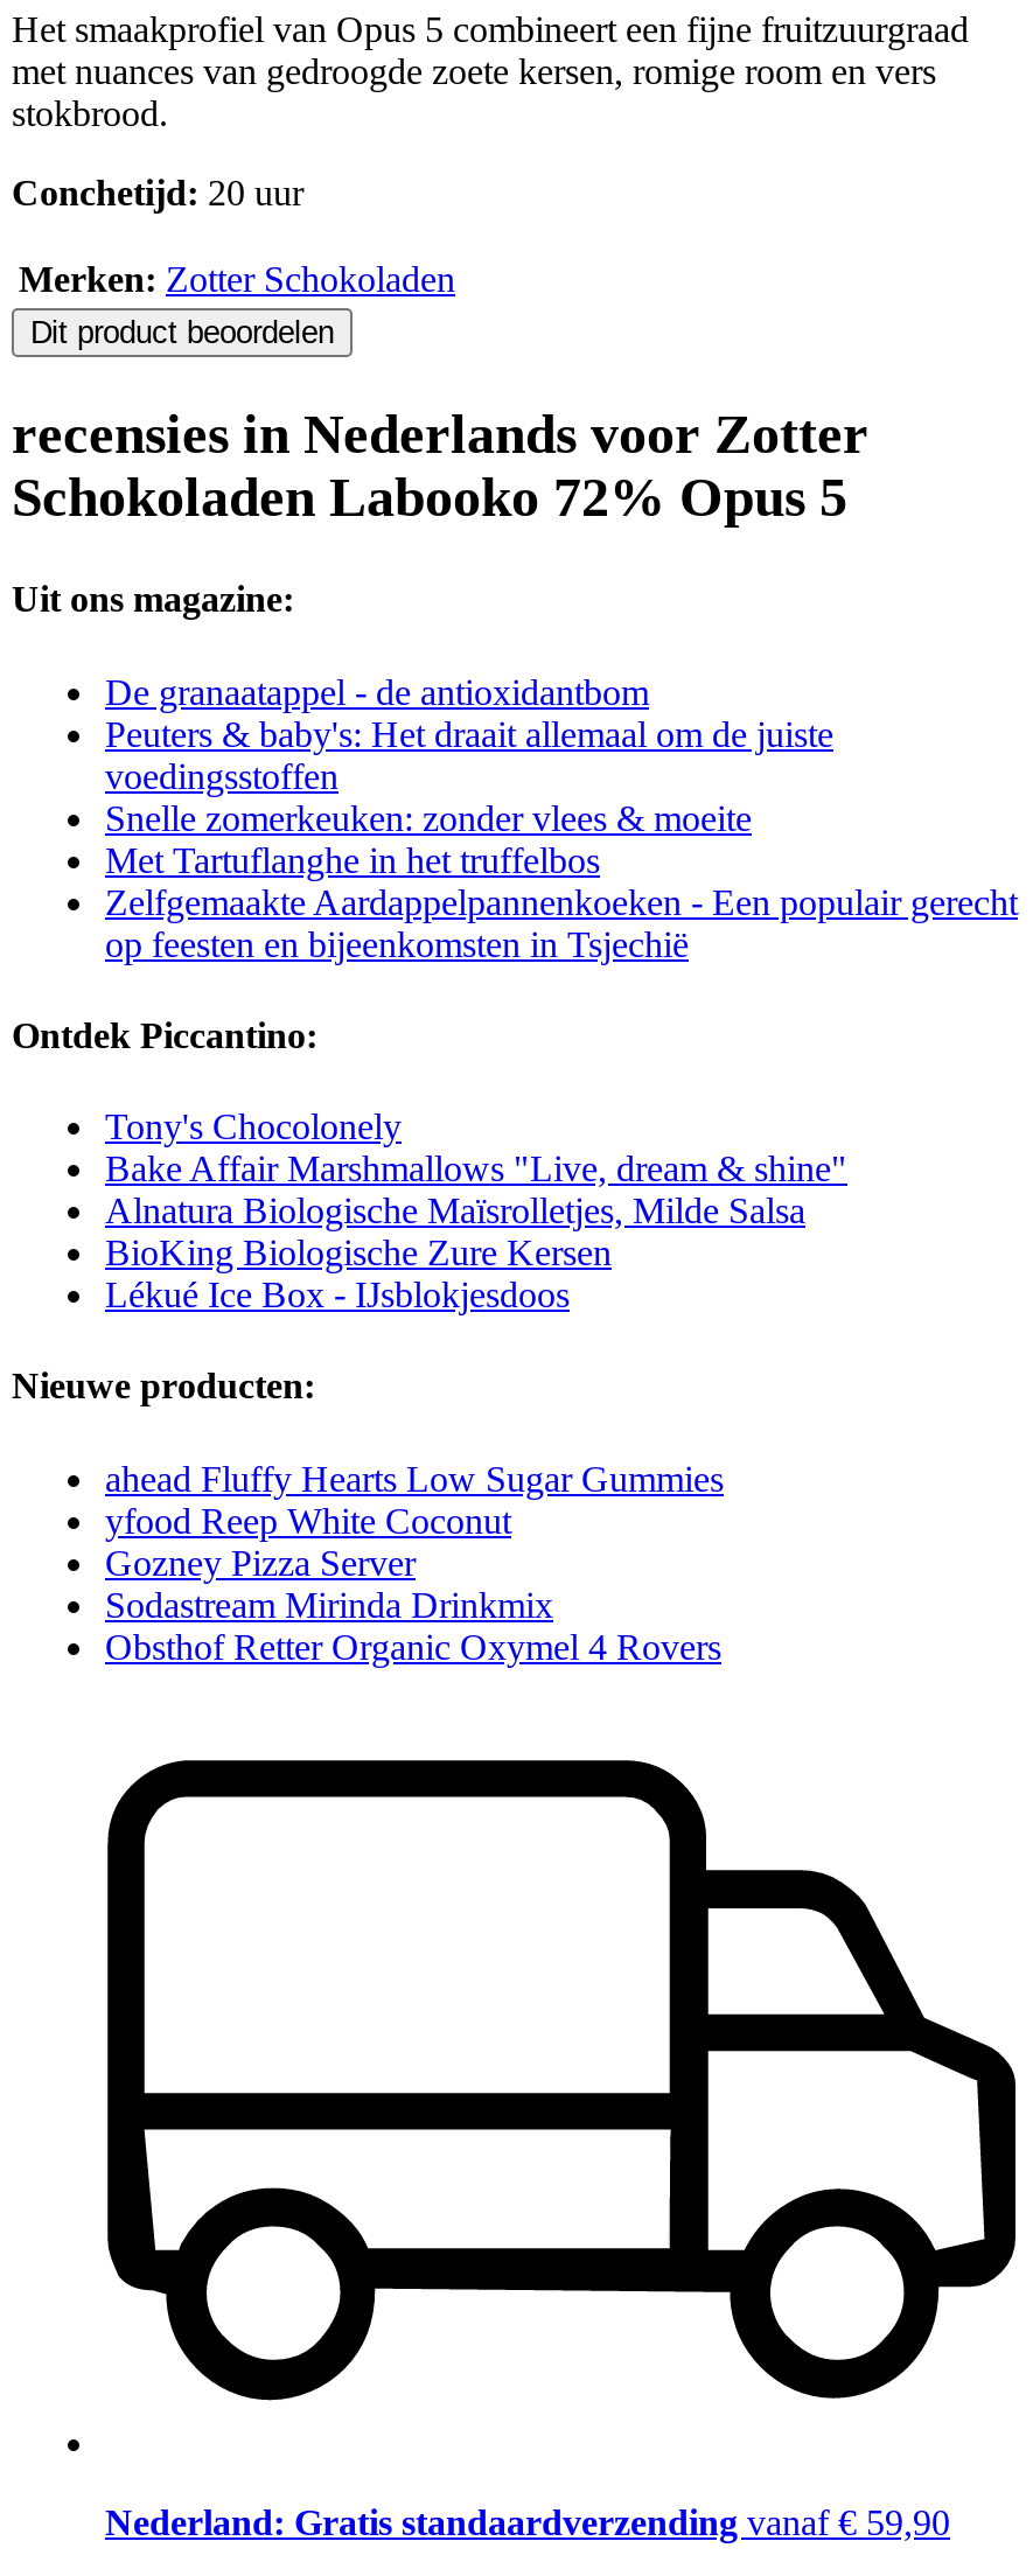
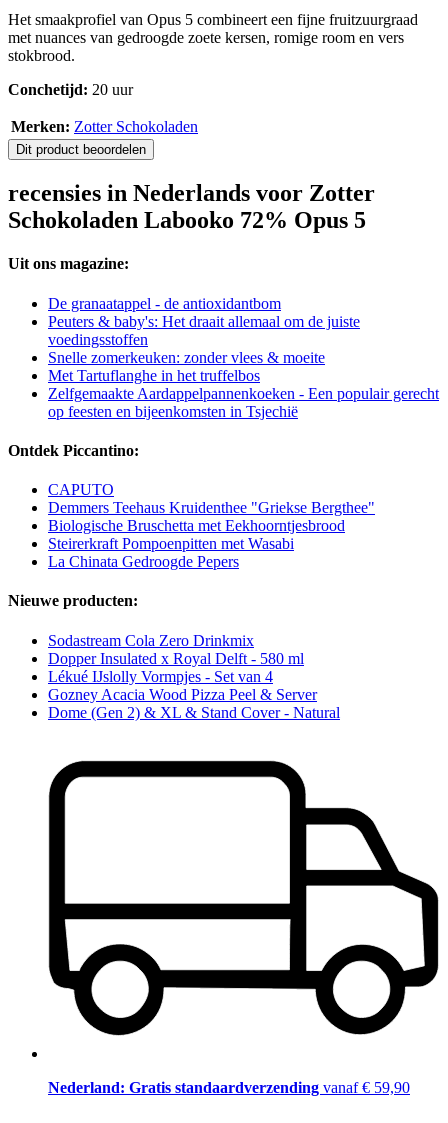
[105,1107,847,1315] Tony's Chocolonely | Bake Affair Marshmallows "Live, dream & shine" | Alnatura Biologische Maïsrolletjes, Milde Salsa | BioKing Biologische Zure Kersen | Lékué Ice Box - IJsblokjesdoos -> [48,481,375,570] CAPUTO | Demmers Teehaus Kruidenthee "Griekse Bergthee" | Biologische Bruschetta met Eekhoorntjesbrood | Steirerkraft Pompoenpitten met Wasabi | La Chinata Gedroogde Pepers
[105,1458,724,1666] ahead Fluffy Hearts Low Sugar Gummies | yfood Reep White Coconut | Gozney Pizza Server | Sodastream Mirinda Drinkmix | Obsthof Retter Organic Oxymel 4 Rovers -> [48,632,340,721] Sodastream Cola Zero Drinkmix | Dopper Insulated x Royal Delft - 580 ml | Lékué IJslolly Vormpjes - Set van 4 | Gozney Acacia Wood Pizza Peel & Server | Dome (Gen 2) & XL & Stand Cover - Natural

